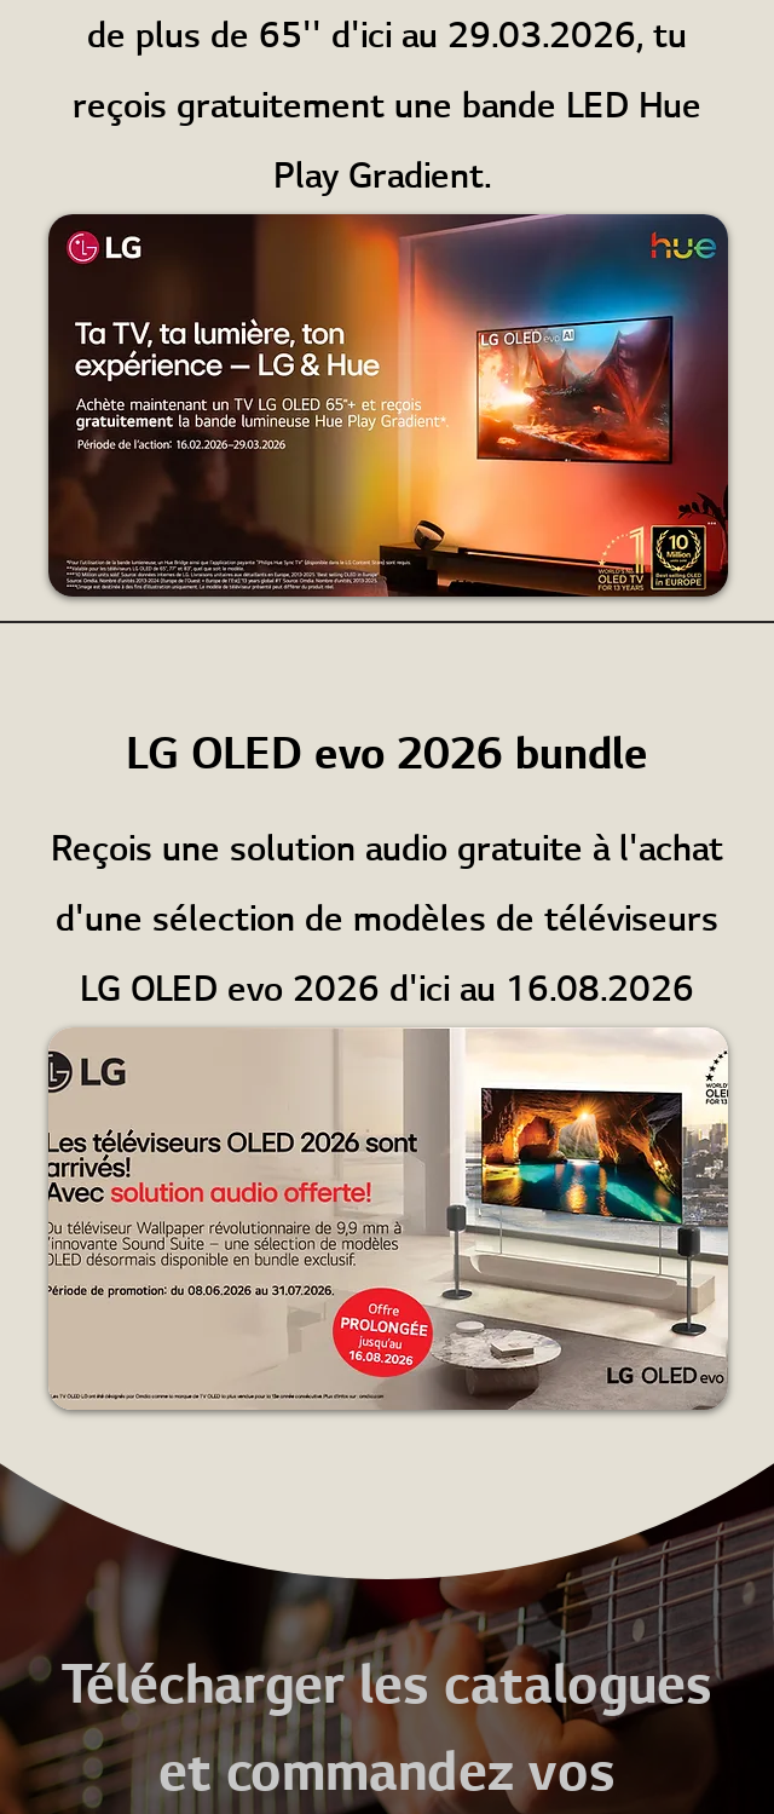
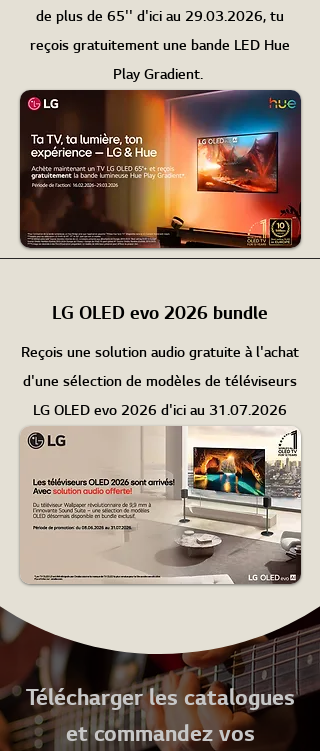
[80,964,694,1010] LG OLED evo 2026 d'ici au 16.08.2026 -> [33,400,287,419] LG OLED evo 2026 d'ici au 31.07.2026
[46,1030,730,1412] [image] -> [20,427,302,584] [image]

